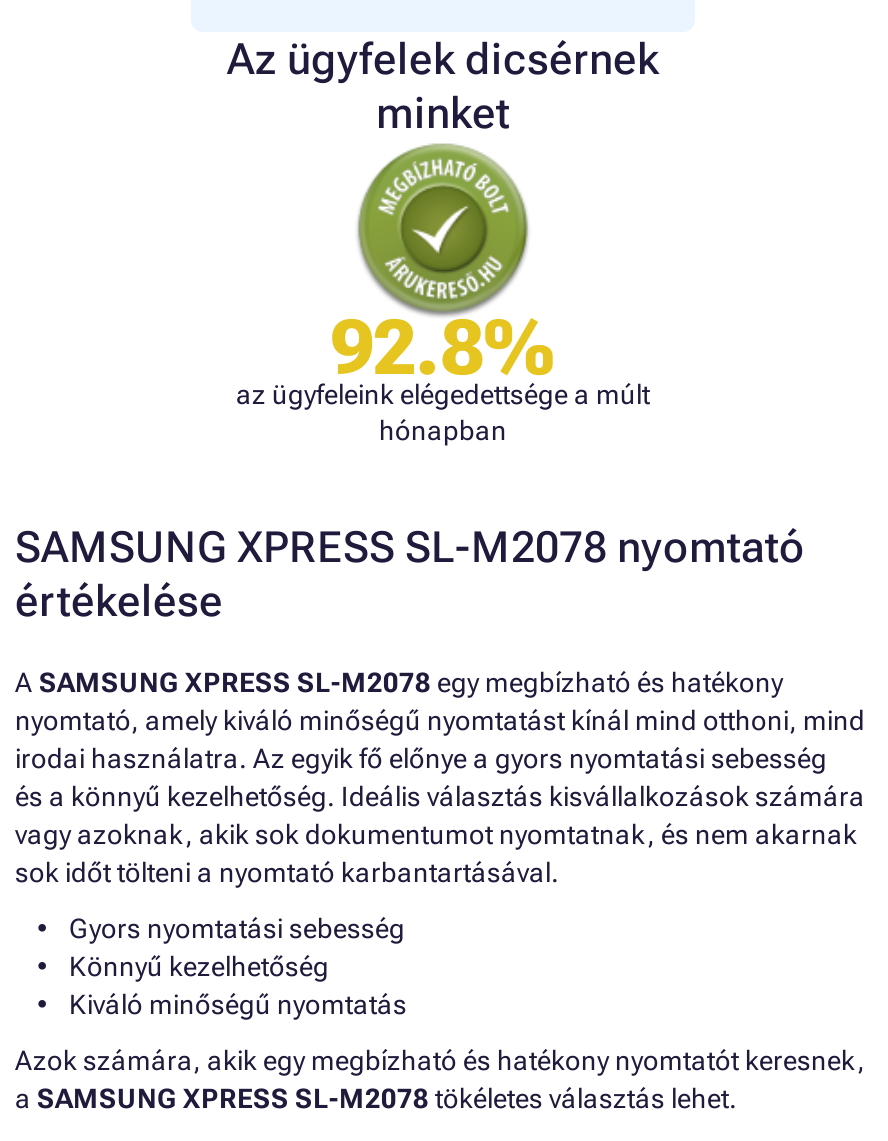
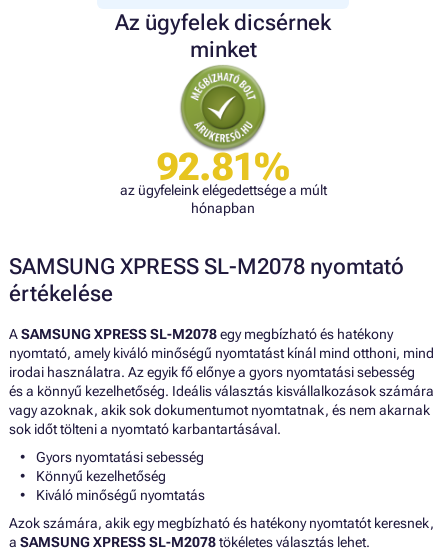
[331,304,555,392] 92.8% -> [156,145,289,189] 92.81%

